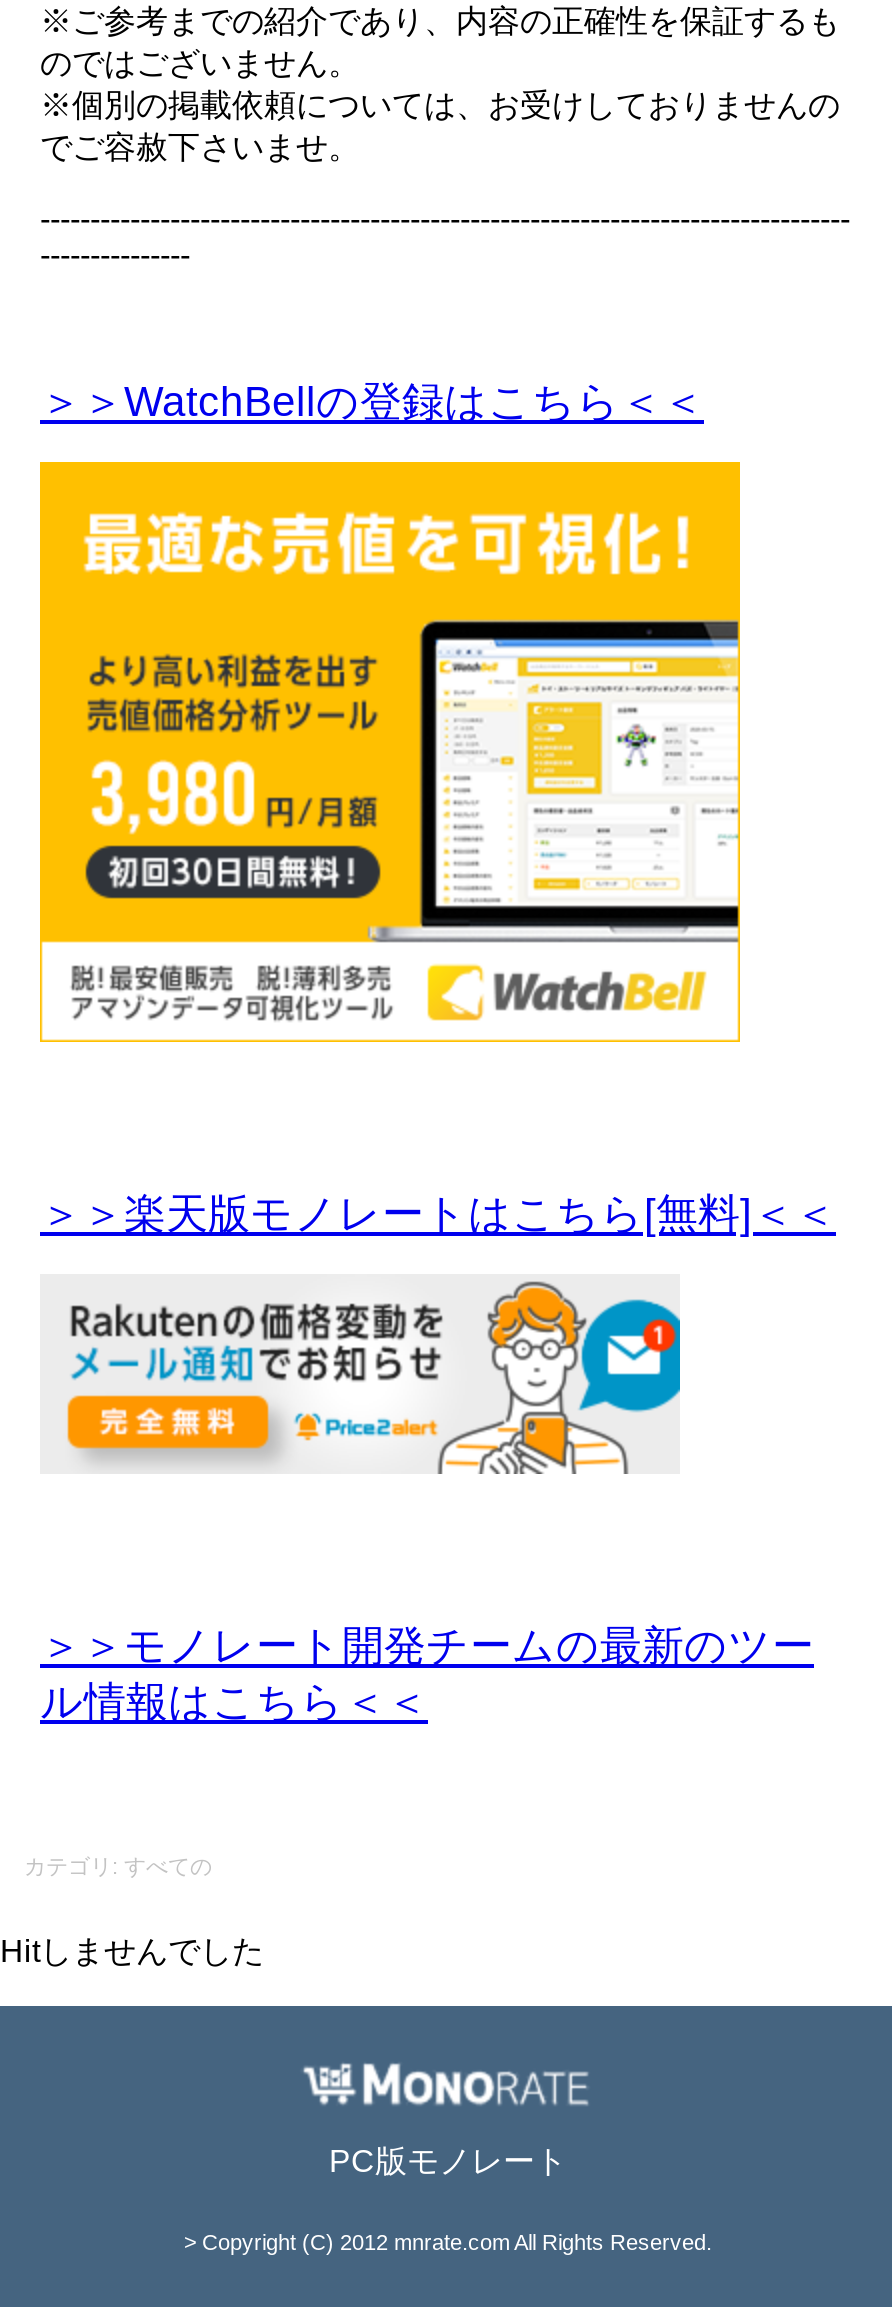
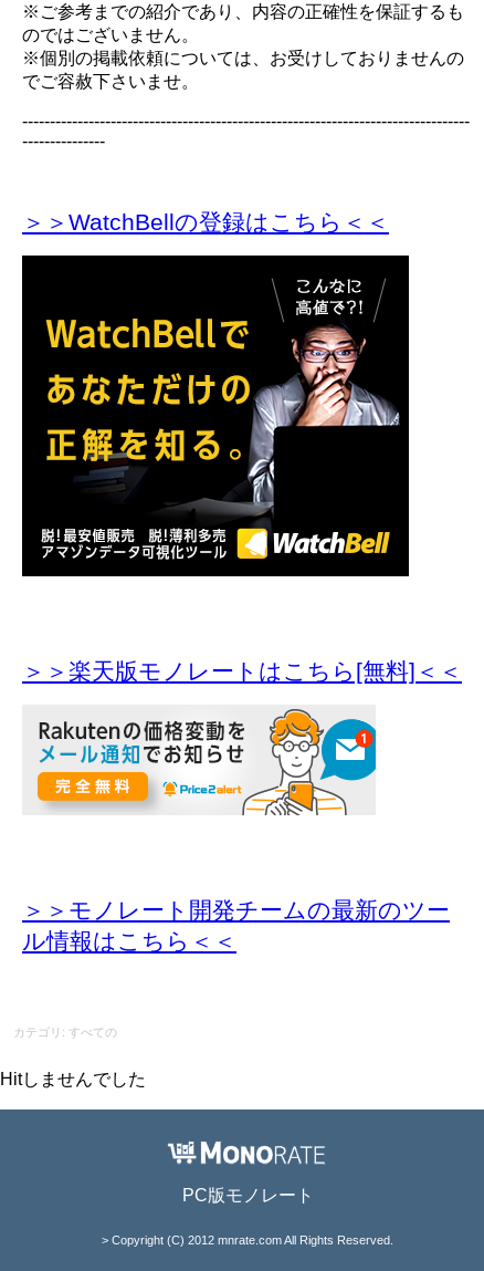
[38,460,742,1044] [image] -> [21,254,410,577] [image]

